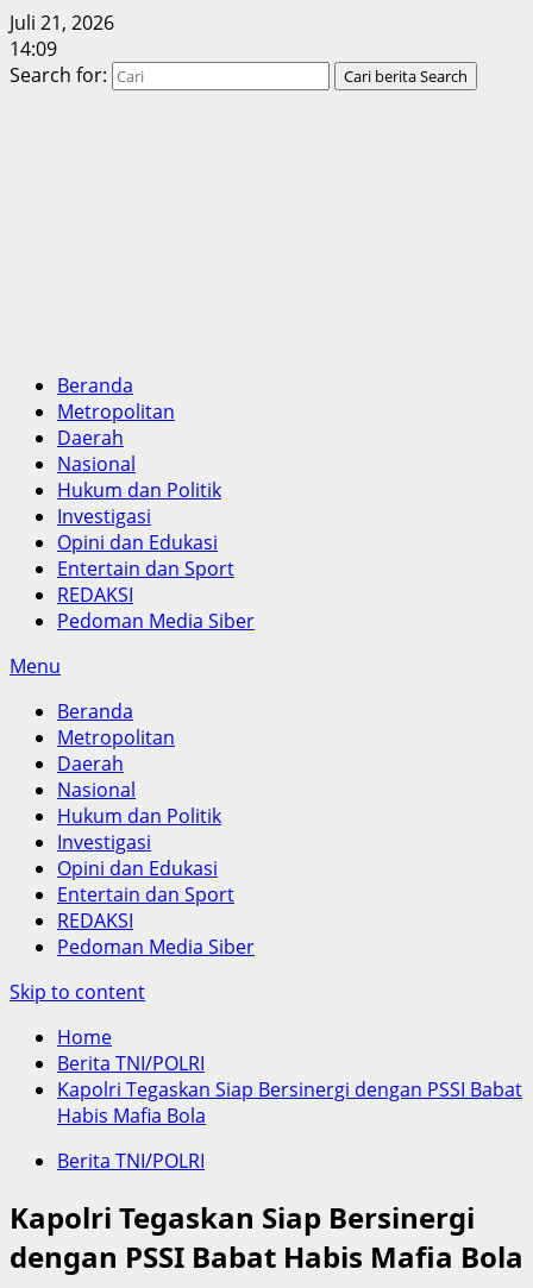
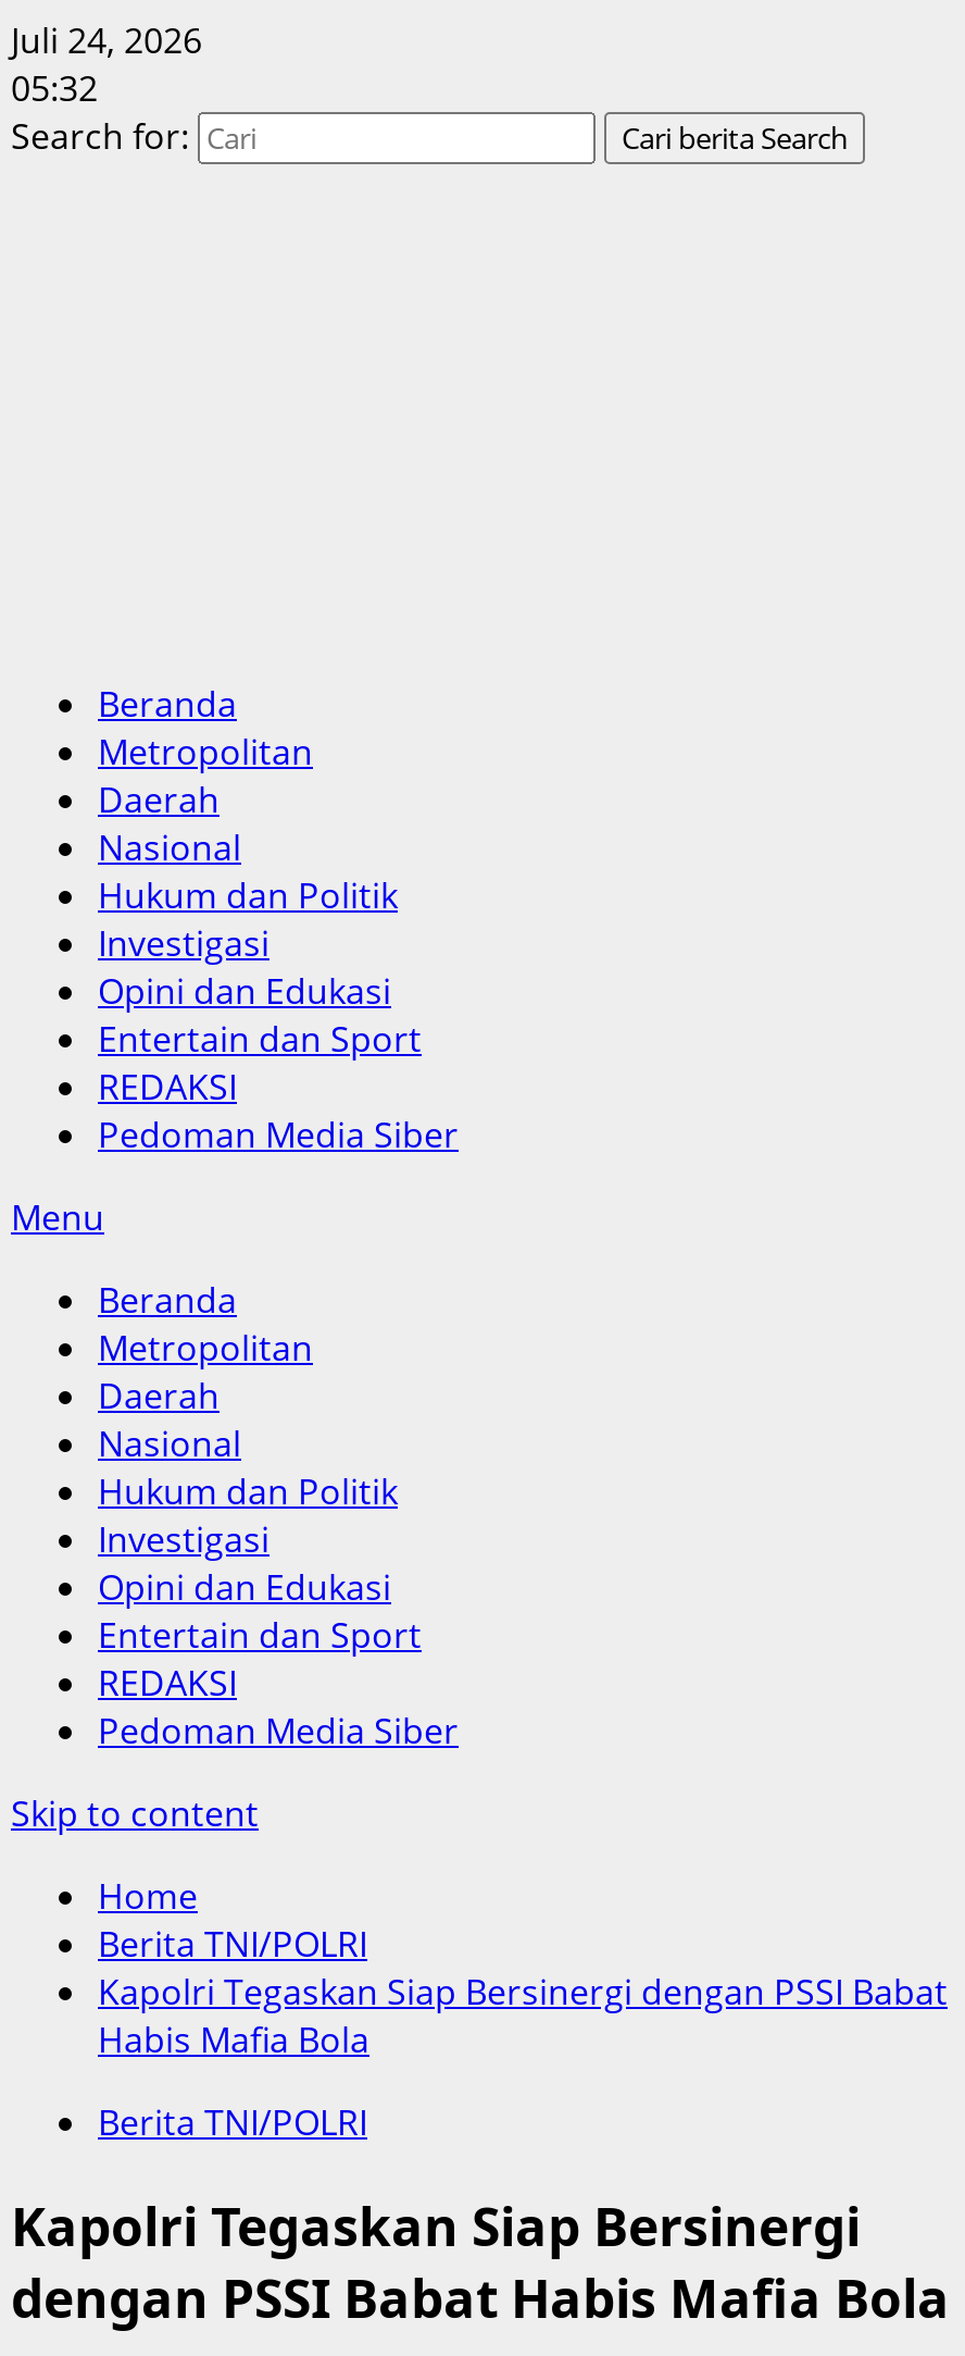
[10,10,114,36] Juli 21, 2026 -> [11,16,202,64] Juli 24, 2026
[10,36,57,62] 14:09 -> [11,64,98,112] 05:32

